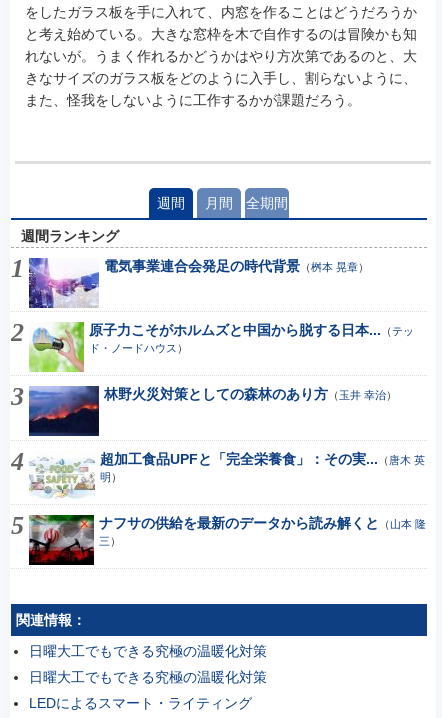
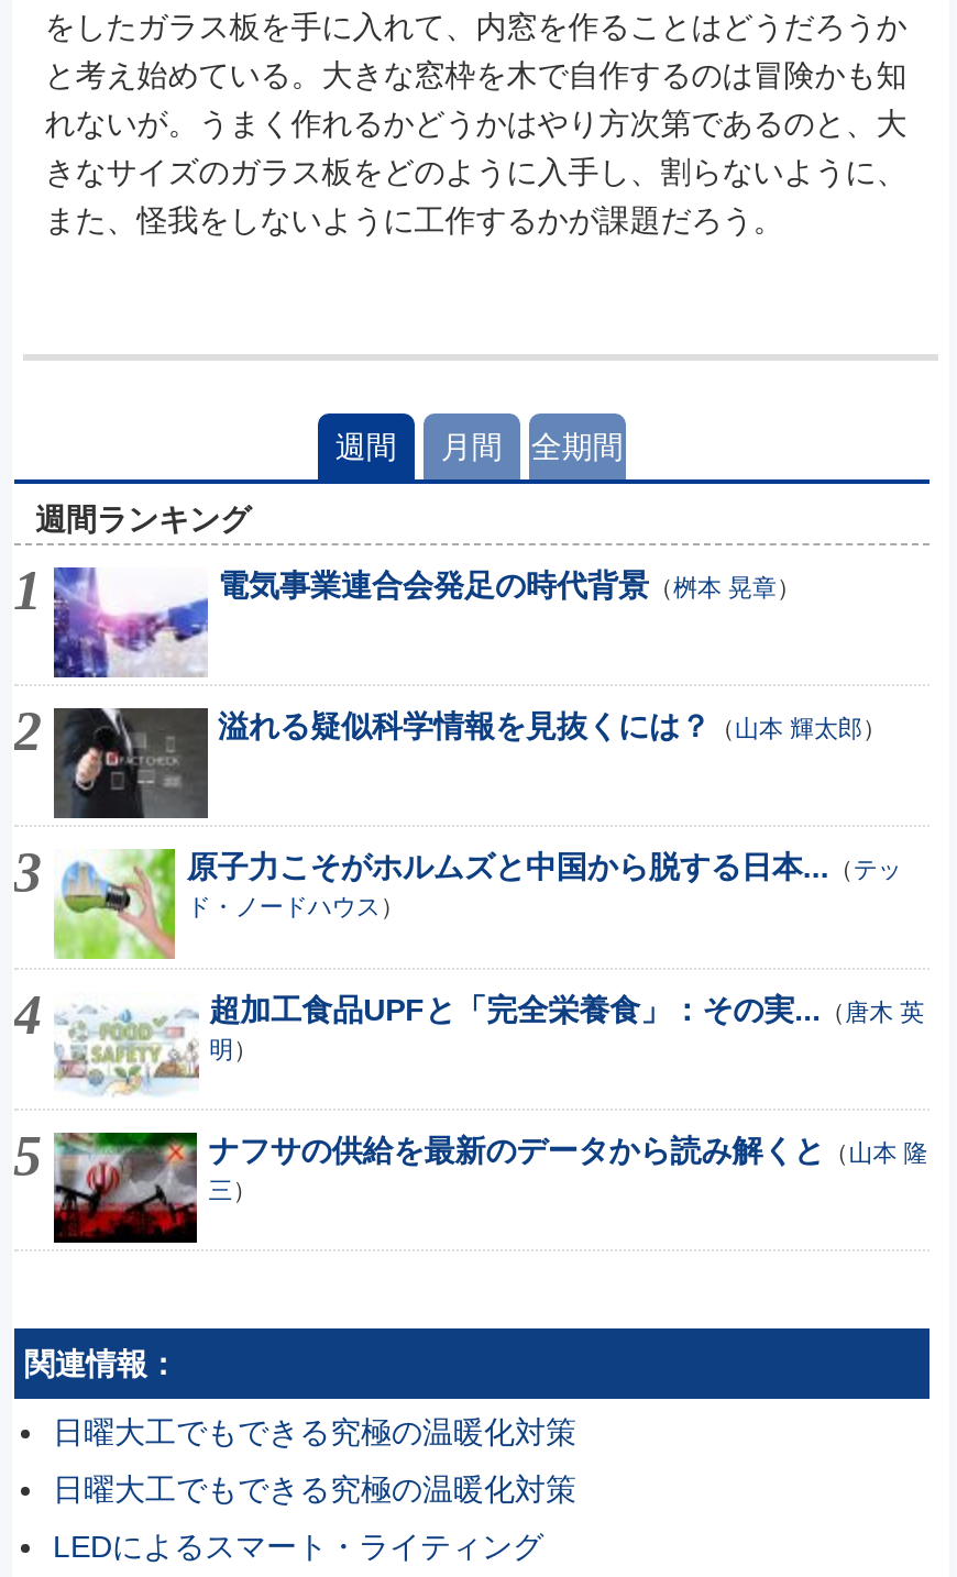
none -> [52,706,887,820] [image] | 溢れる疑似科学情報を見抜くには？（山本 輝太郎）
moved [12,321,414,374] -> [16,847,902,963]: [image] | 原子力こそがホルムズと中国から脱する日本...（テッ | ド・ノードハウス）
[28,385,396,437] [image] | 林野火災対策としての森林のあり方（玉井 幸治） -> none

